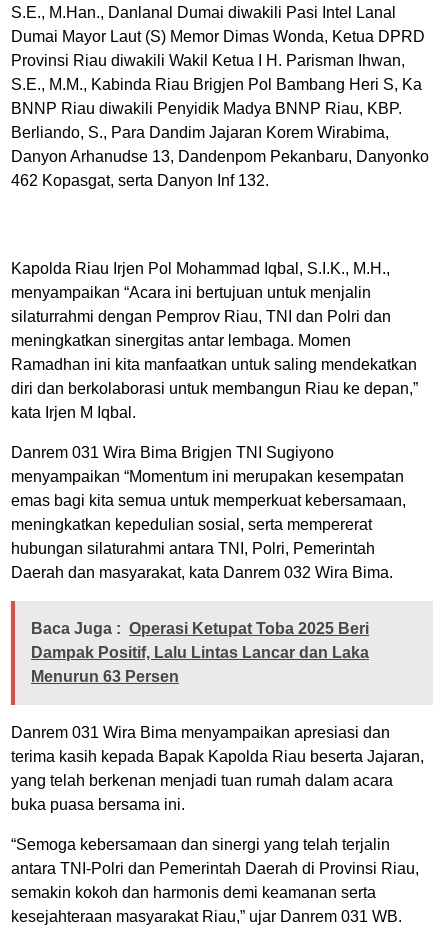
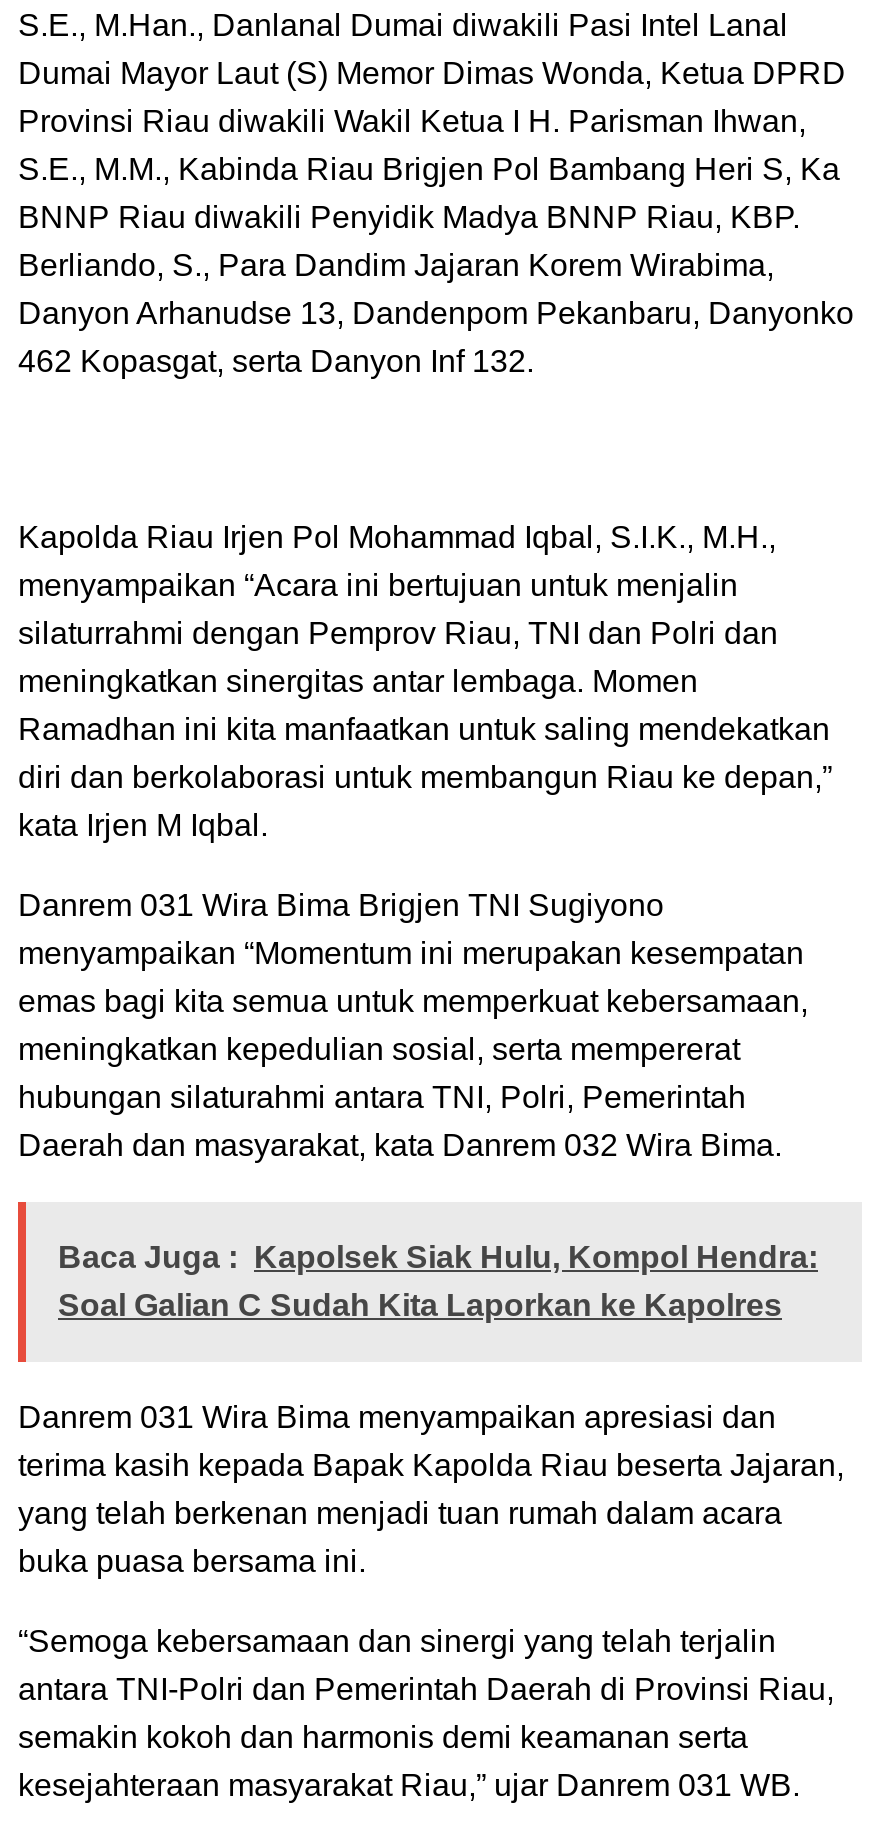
[31,620,369,685] Baca Juga : Operasi Ketupat Toba 2025 Beri | Dampak Positif, Lalu Lintas Lancar dan Laka | Menurun 63 Persen -> [58,1241,818,1323] Baca Juga : Kapolsek Siak Hulu, Kompol Hendra: | Soal Galian C Sudah Kita Laporkan ke Kapolres

